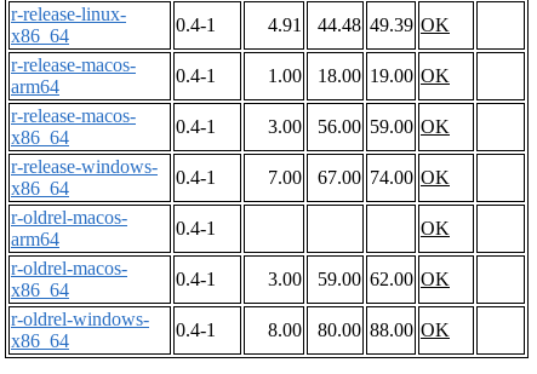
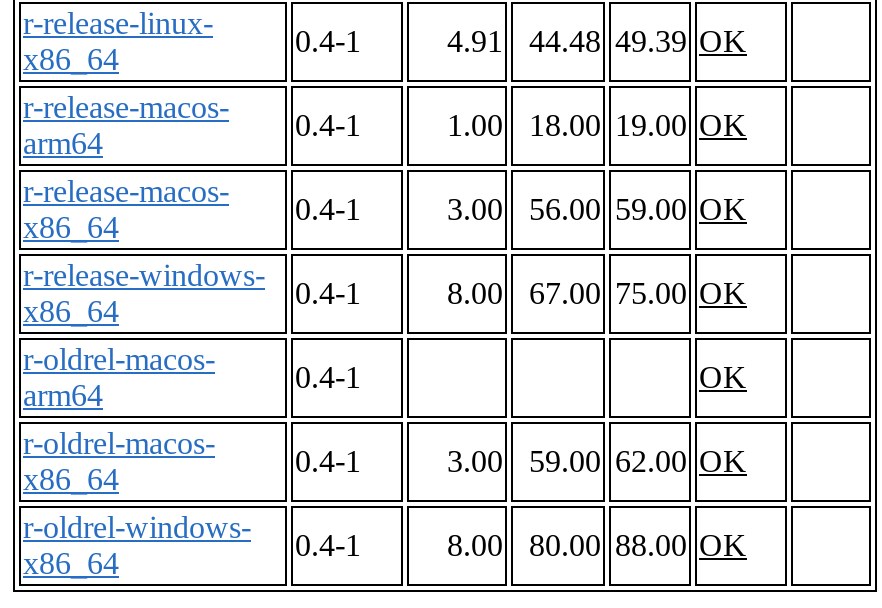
[268,167,302,188] 7.00 -> [447,277,503,311] 8.00
[318,167,450,188] 67.00 74.00 OK -> [529,277,747,311] 67.00 75.00 OK

